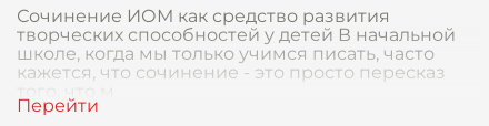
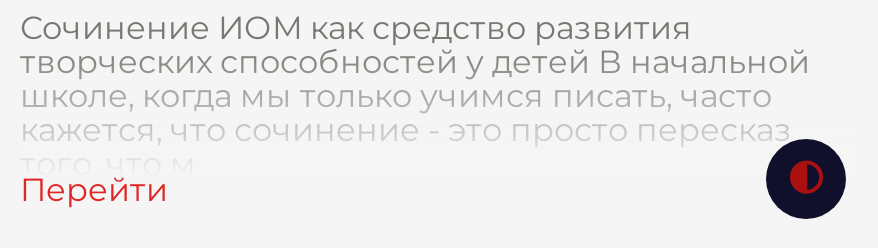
none -> [764,137,848,221] [image]

